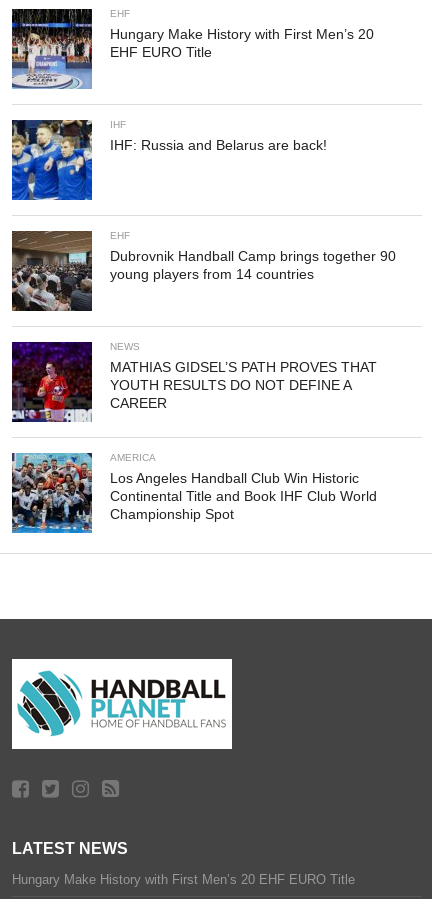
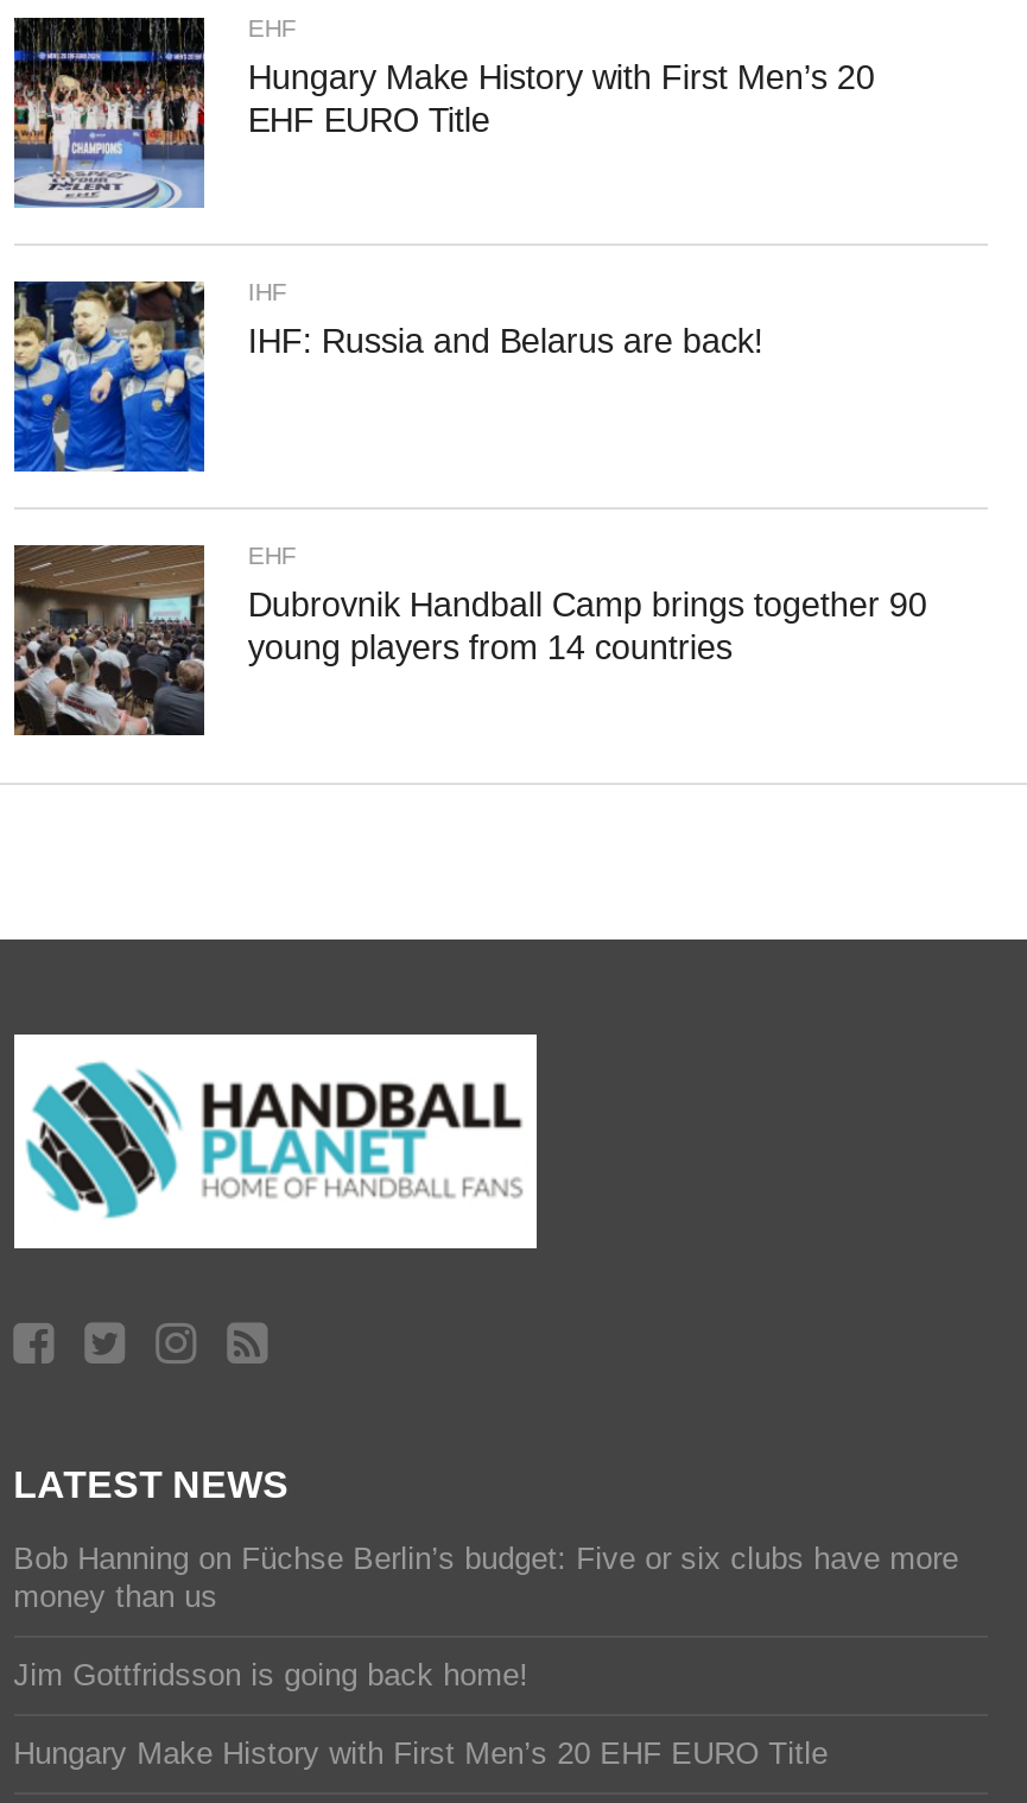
[11,341,377,423] [image] | NEWS | MATHIAS GIDSEL’S PATH PROVES THAT | YOUTH RESULTS DO NOT DEFINE A | CAREER -> none
[12,452,377,534] [image] | AMERICA | Los Angeles Handball Club Win Historic | Continental Title and Book IHF Club World | Championship Spot -> none
moved [17,670,84,736] -> [26,1061,185,1217]: [image]
moved [12,840,128,857] -> [14,1464,289,1505]: LATEST NEWS
none -> [14,1541,959,1693] Bob Hanning on Füchse Berlin’s budget: Five or six clubs have more | money than us | Jim Gottfridsson is going back home!

